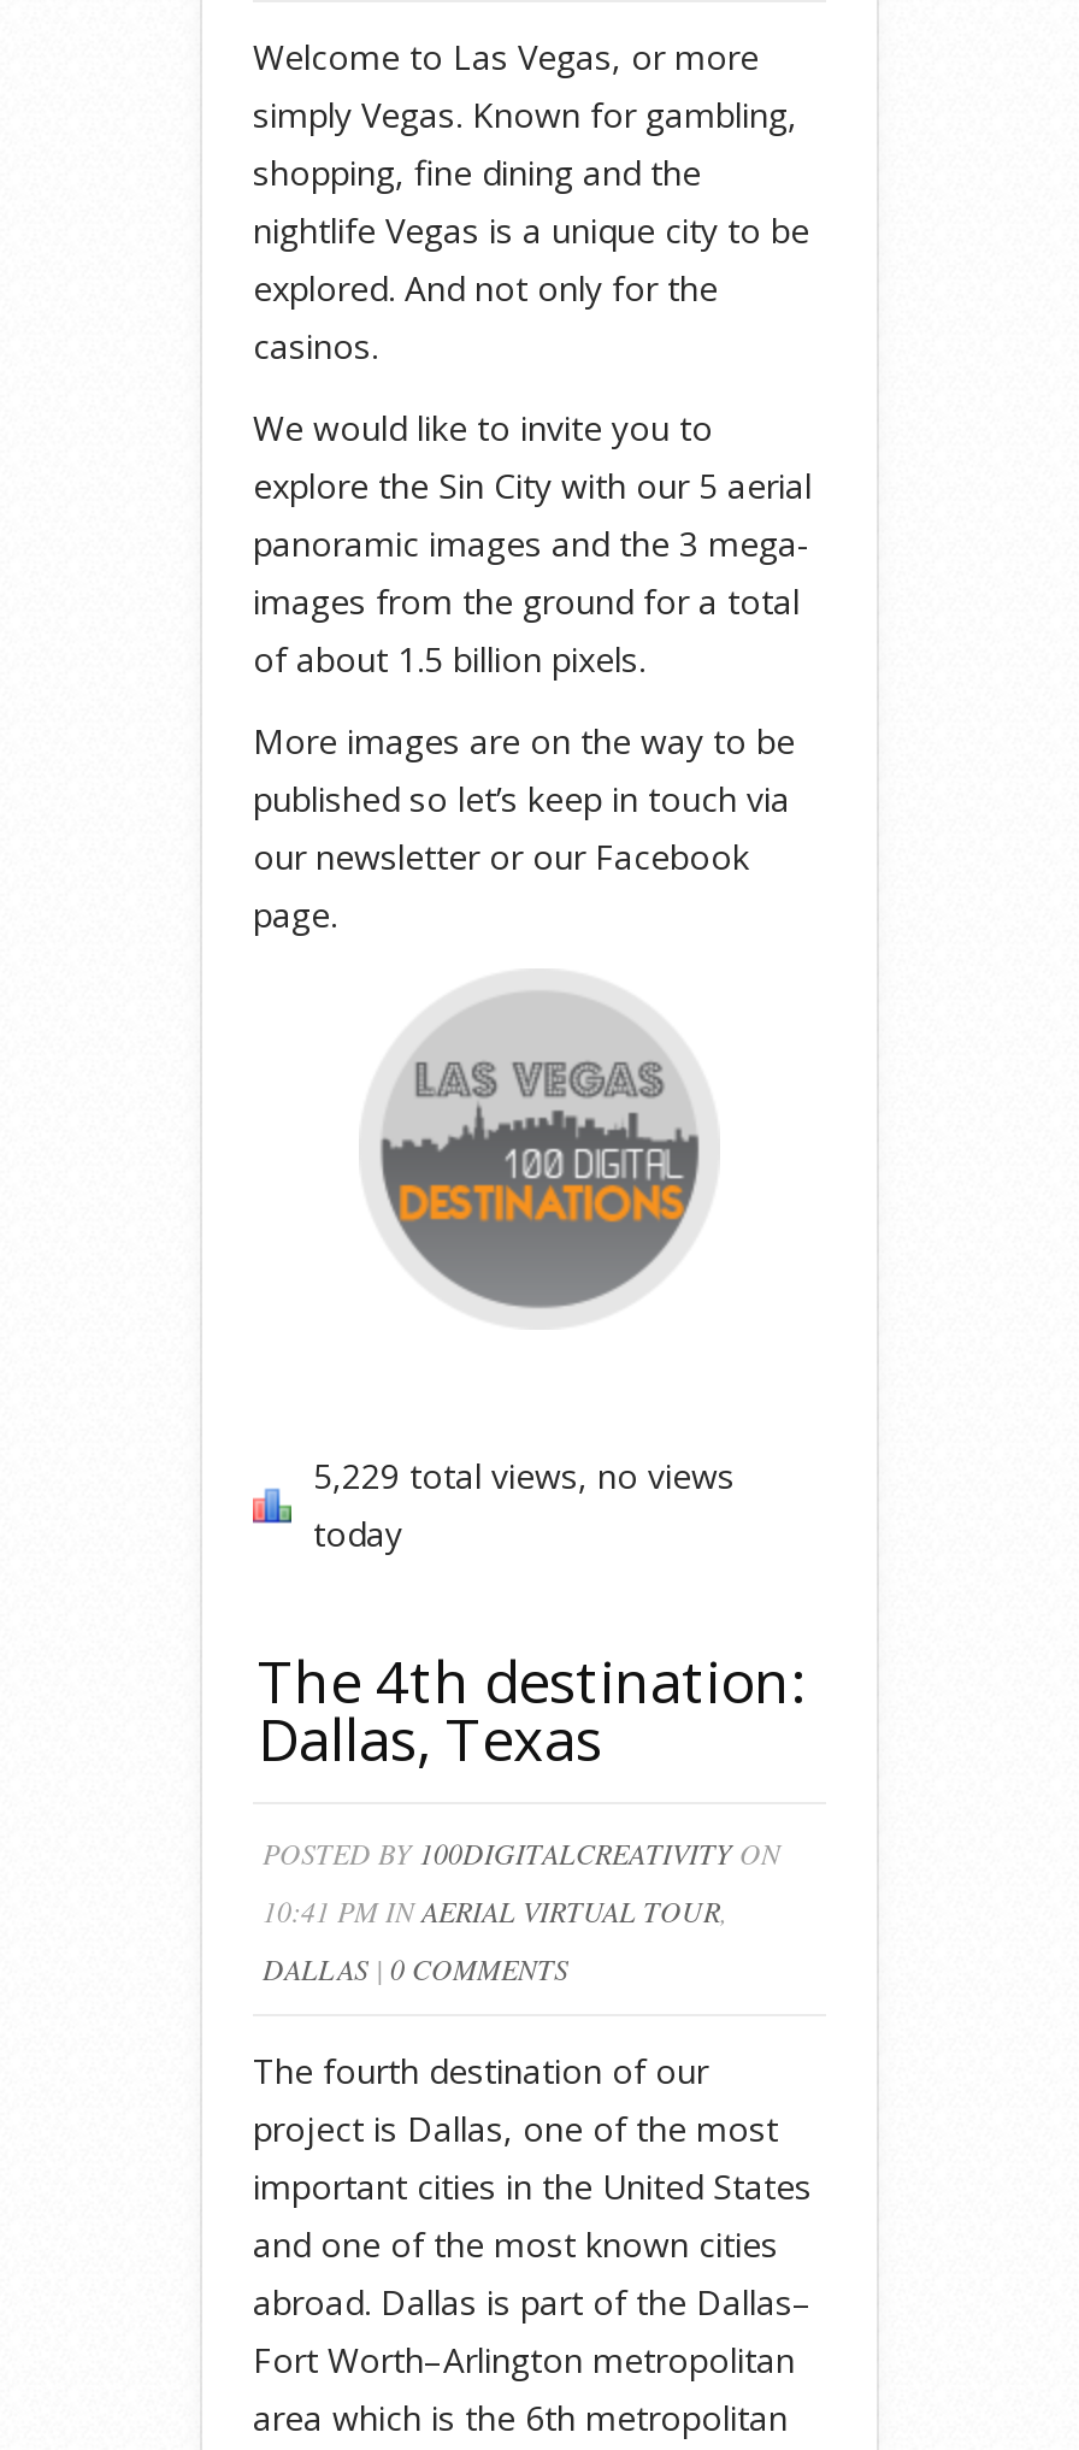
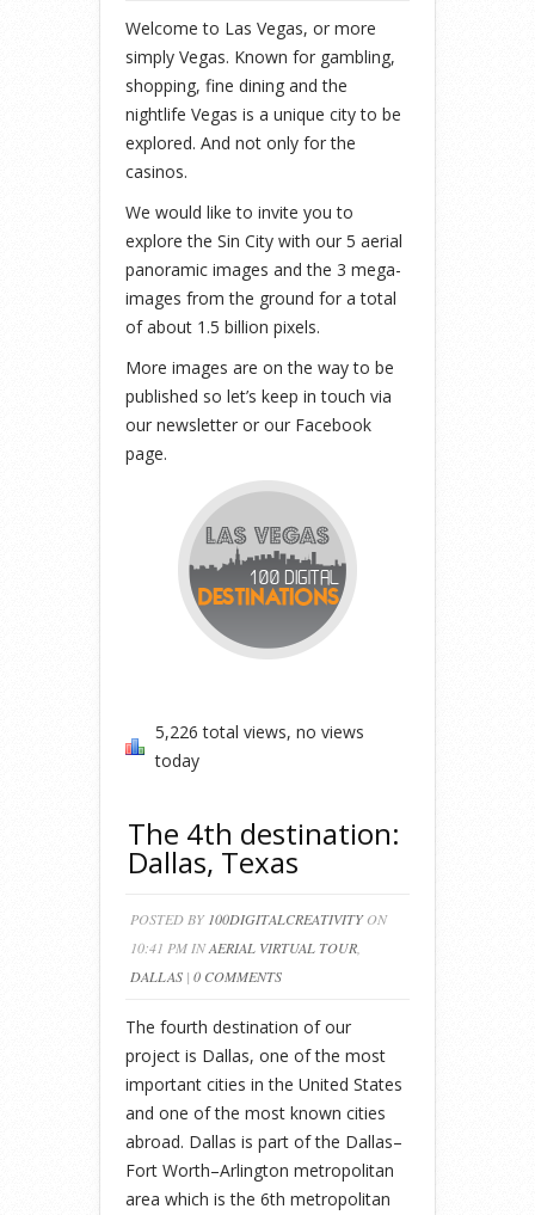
[313,1453,735,1498] 5,229 total views, no views -> [155,720,364,743] 5,226 total views, no views

